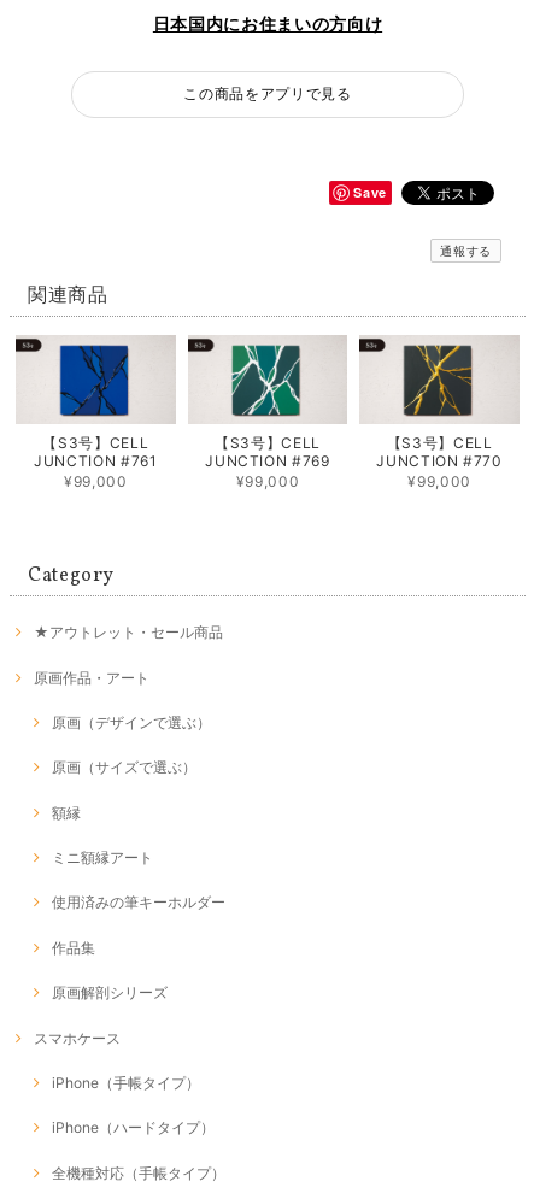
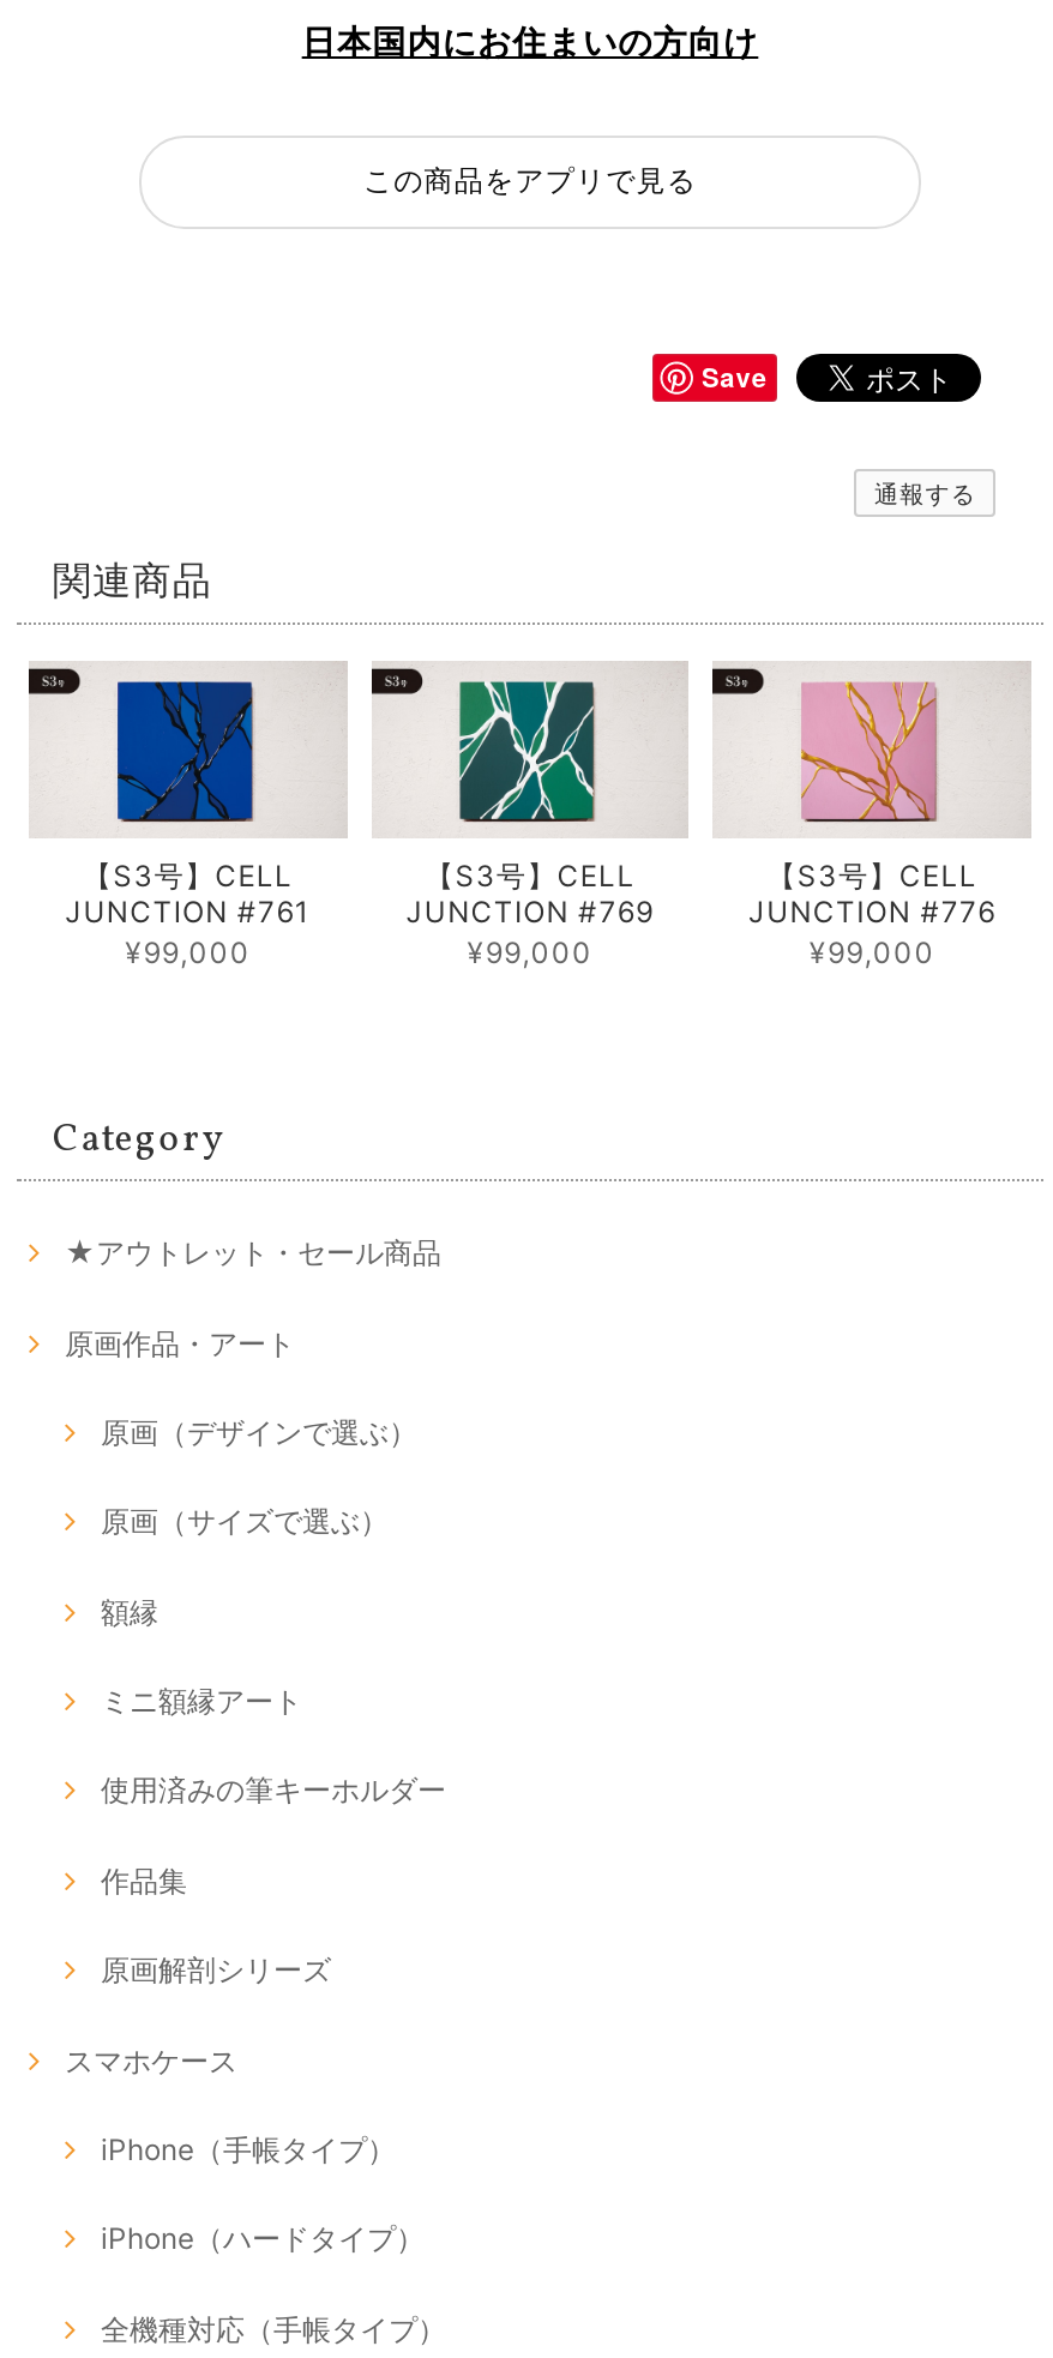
[377,345,502,470] [image] | JUNCTION #770 -> [748,680,996,929] [image] | JUNCTION #776

